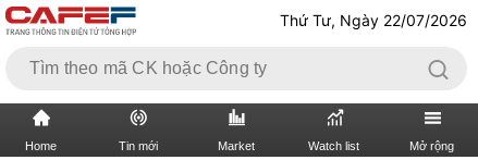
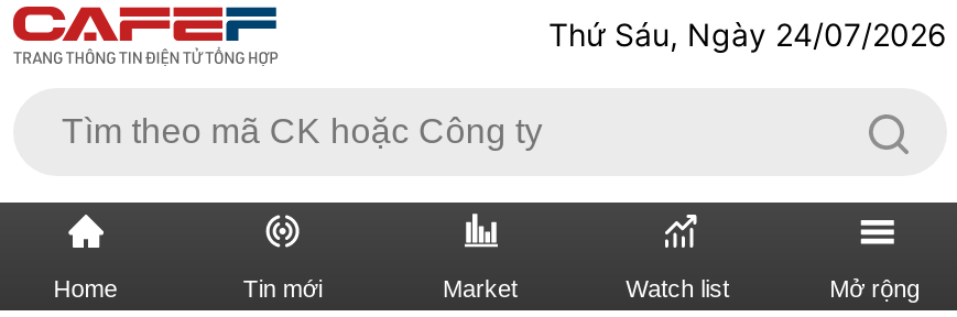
[280,11,467,29] Thứ Tư, Ngày 22/07/2026 -> [548,15,947,53] Thứ Sáu, Ngày 24/07/2026

